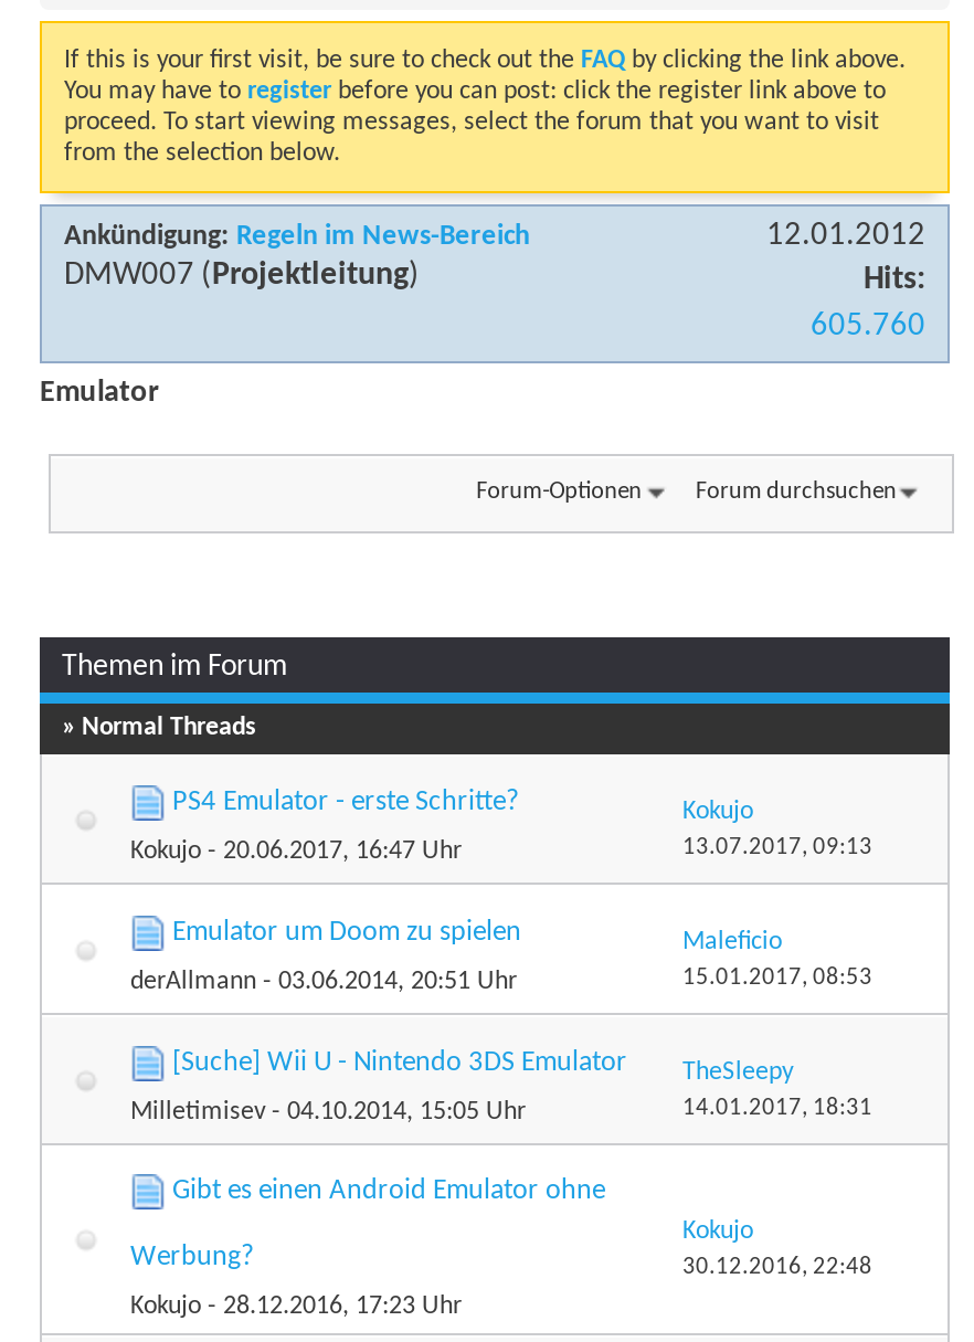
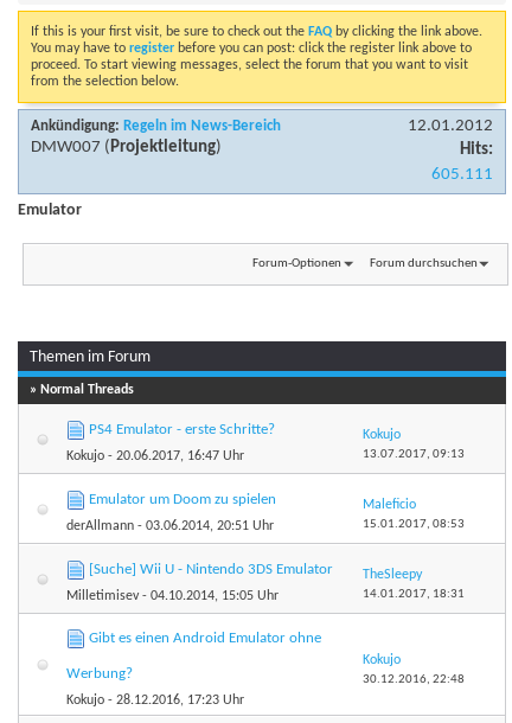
[811,310,925,344] 605.760 -> [431,166,493,184] 605.111

